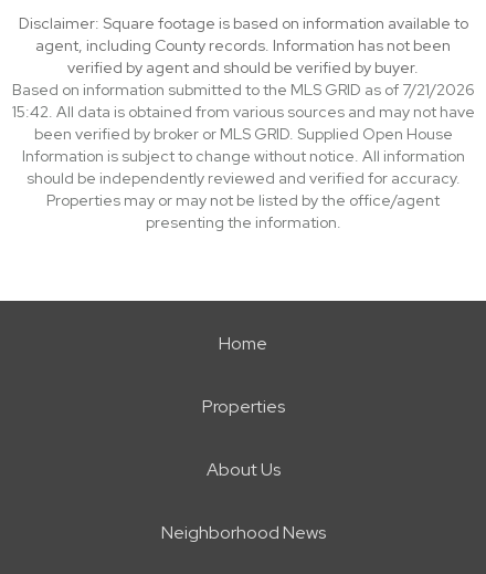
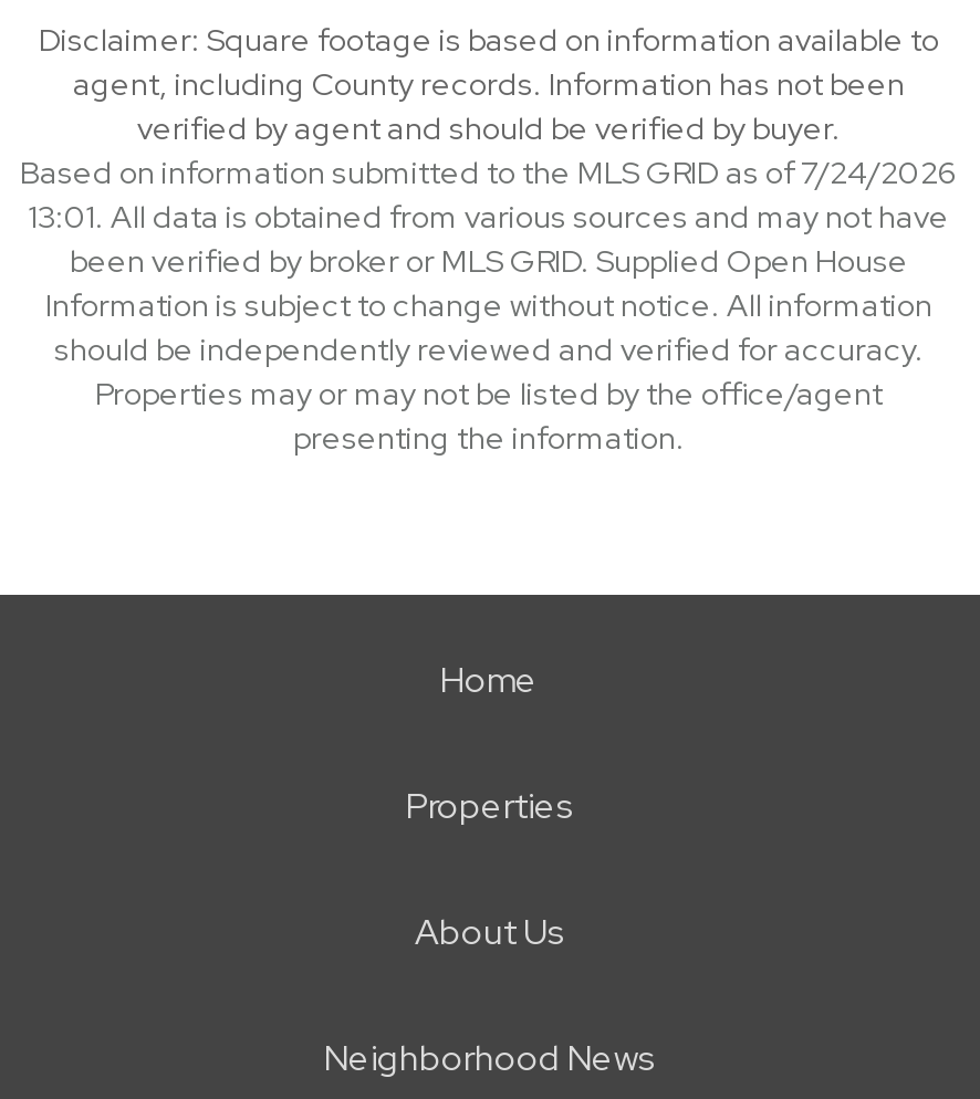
[12,80,474,100] Based on information submitted to the MLS GRID as of 7/21/2026 -> [20,153,958,192] Based on information submitted to the MLS GRID as of 7/24/2026
[12,102,474,122] 15:42. All data is obtained from various sources and may not have -> [29,197,949,237] 13:01. All data is obtained from various sources and may not have

